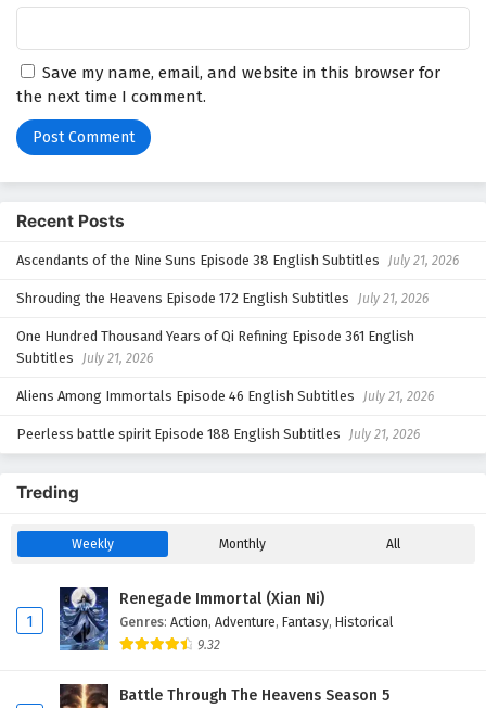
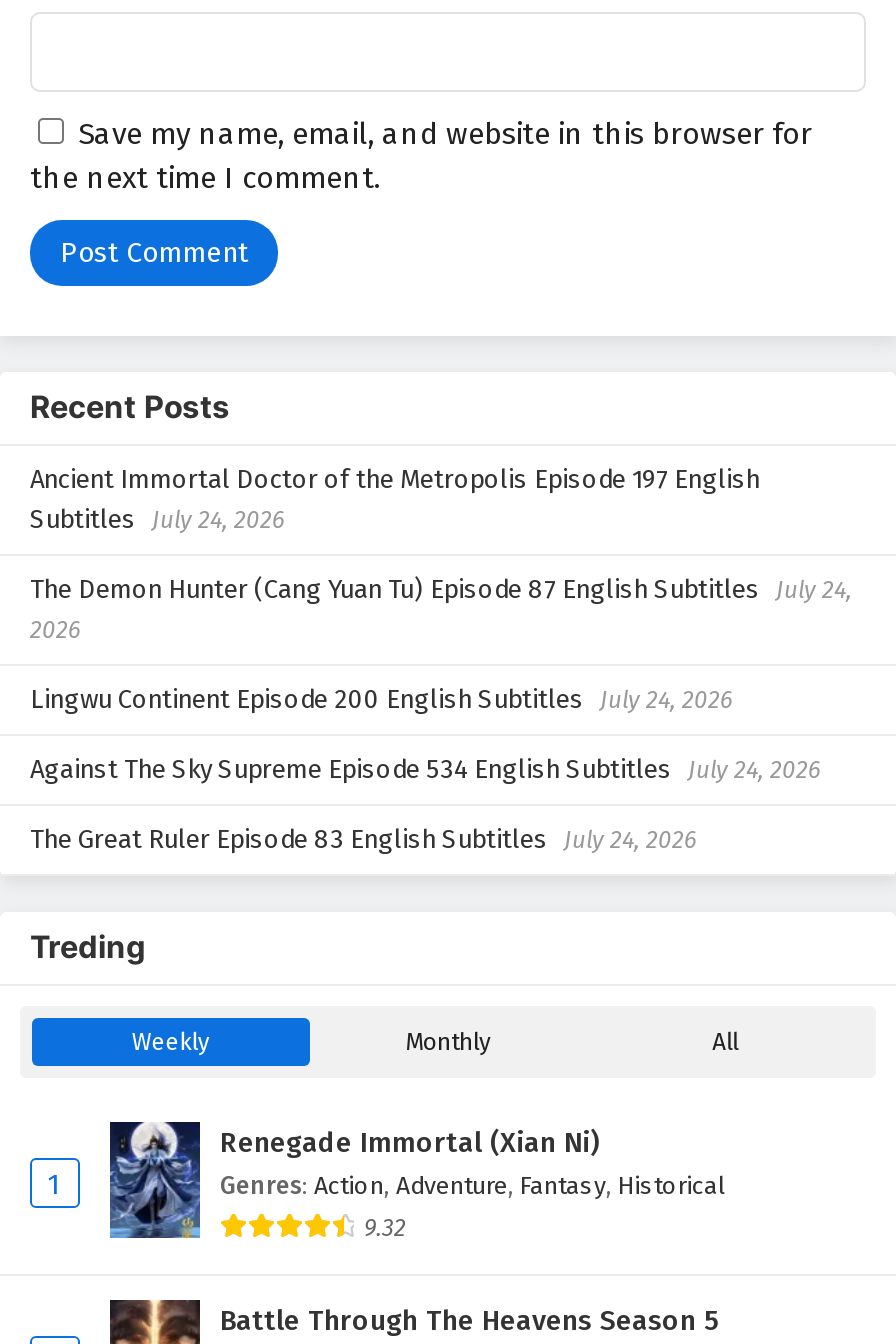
[16,251,459,268] Ascendants of the Nine Suns Episode 38 English Subtitles July 21, 2026 -> [30,463,760,533] Ancient Immortal Doctor of the Metropolis Episode 197 English | Subtitles July 24, 2026
[16,289,429,306] Shrouding the Heavens Episode 172 English Subtitles July 21, 2026 -> [30,573,852,643] The Demon Hunter (Cang Yuan Tu) Episode 87 English Subtitles July 24, | 2026
[16,328,414,366] One Hundred Thousand Years of Qi Refining Episode 361 English | Subtitles July 21, 2026 -> [30,683,732,713] Lingwu Continent Episode 200 English Subtitles July 24, 2026
[16,387,434,404] Aliens Among Immortals Episode 46 English Subtitles July 21, 2026 -> [30,753,820,783] Against The Sky Supreme Episode 534 English Subtitles July 24, 2026
[16,425,420,442] Peerless battle spirit Episode 188 English Subtitles July 21, 2026 -> [30,823,696,853] The Great Ruler Episode 83 English Subtitles July 24, 2026

